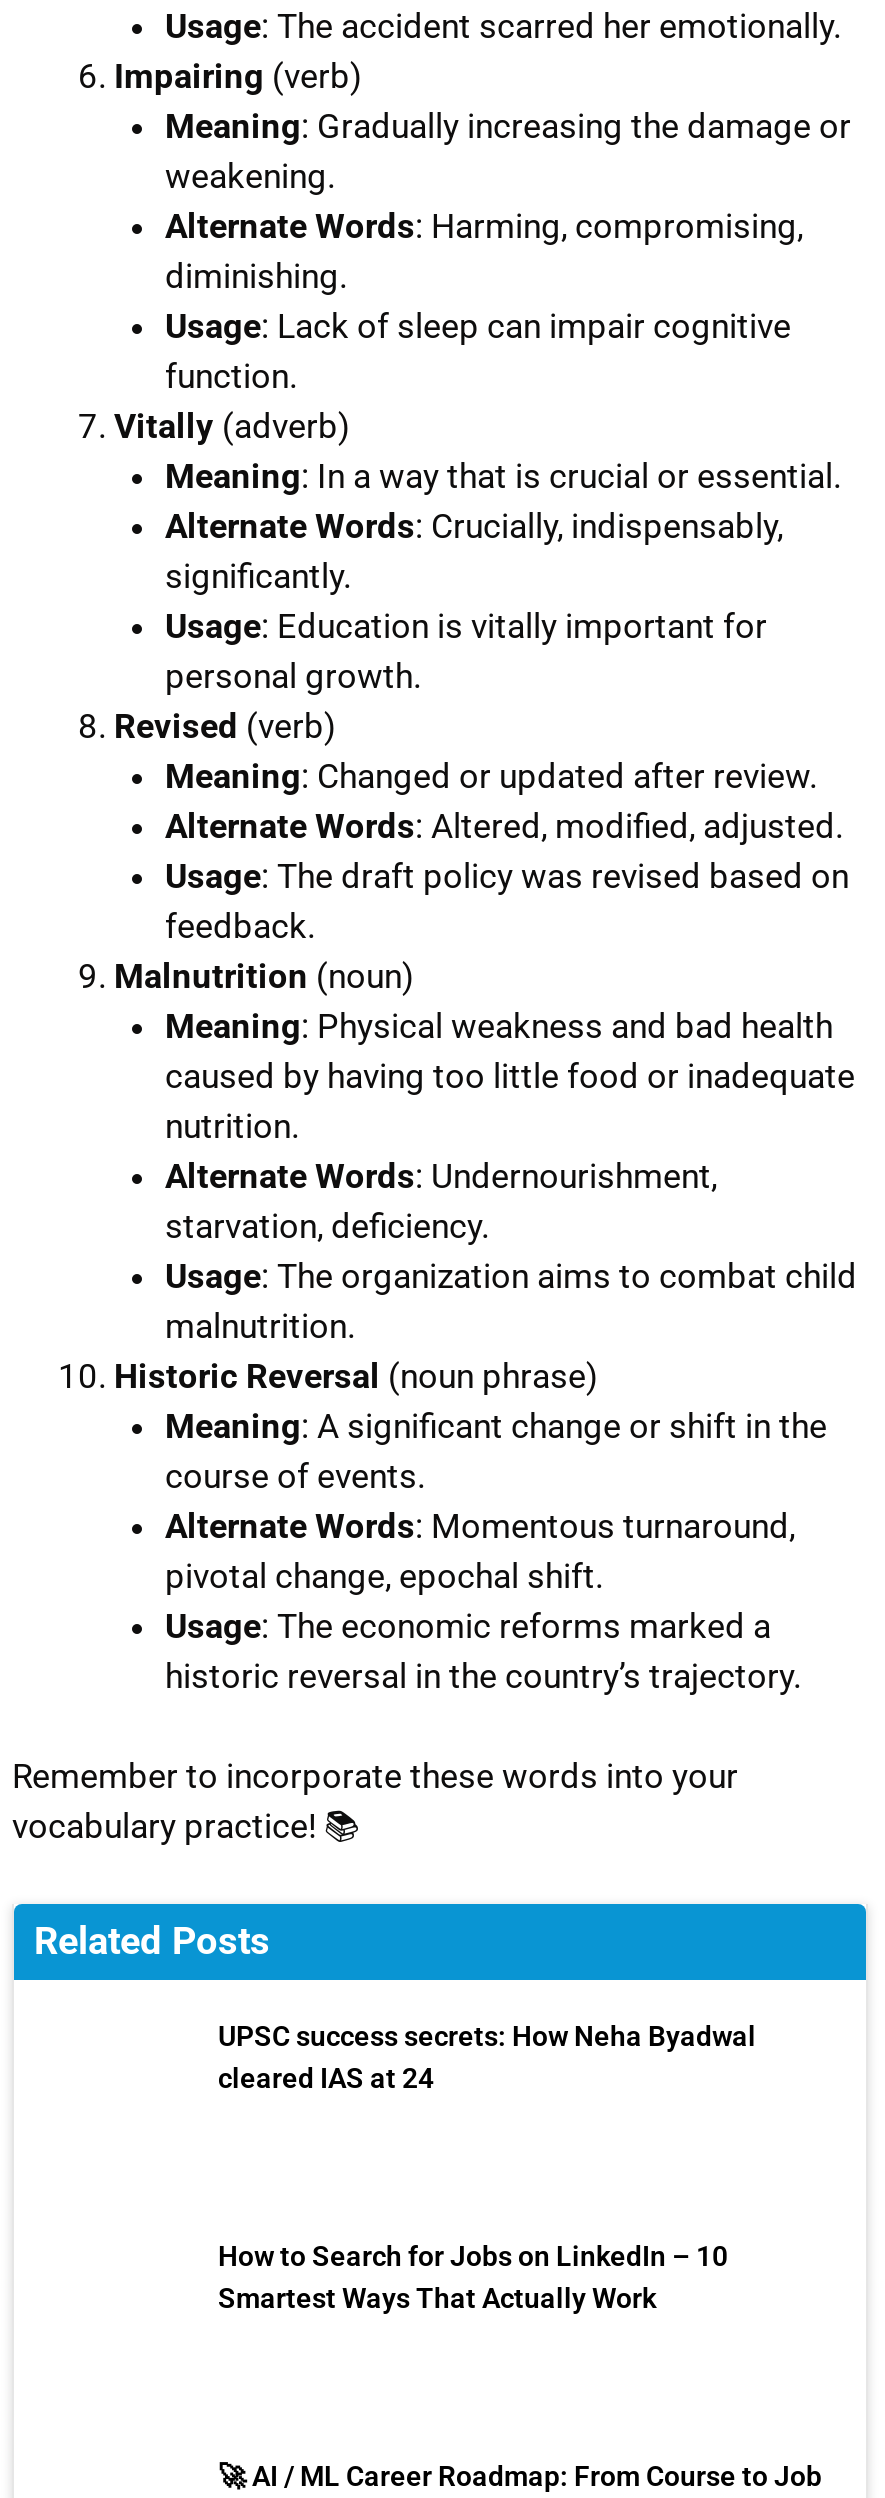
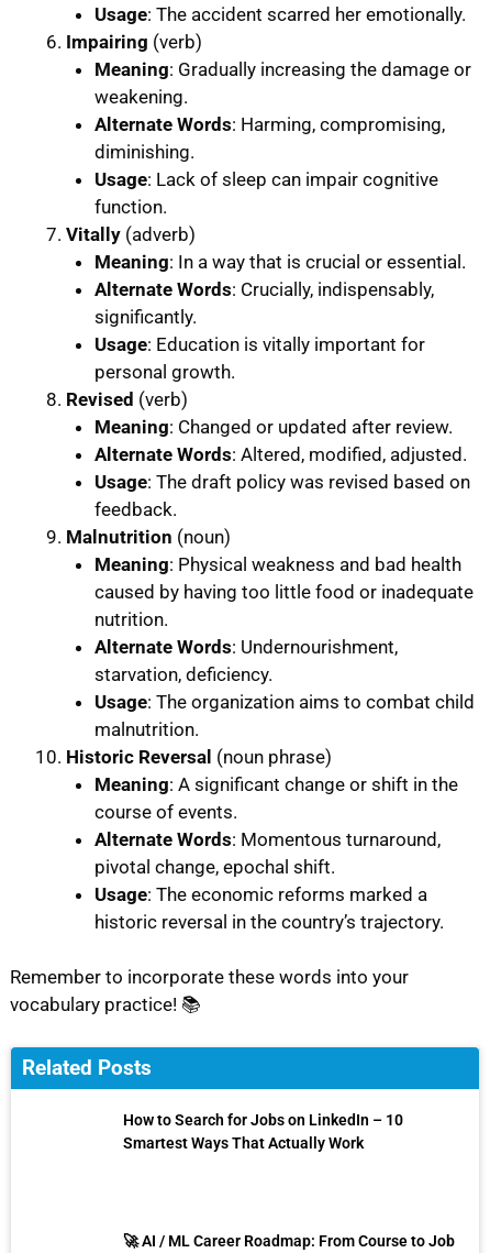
[218,2020,756,2094] UPSC success secrets: How Neha Byadwal | cleared IAS at 24 -> none

